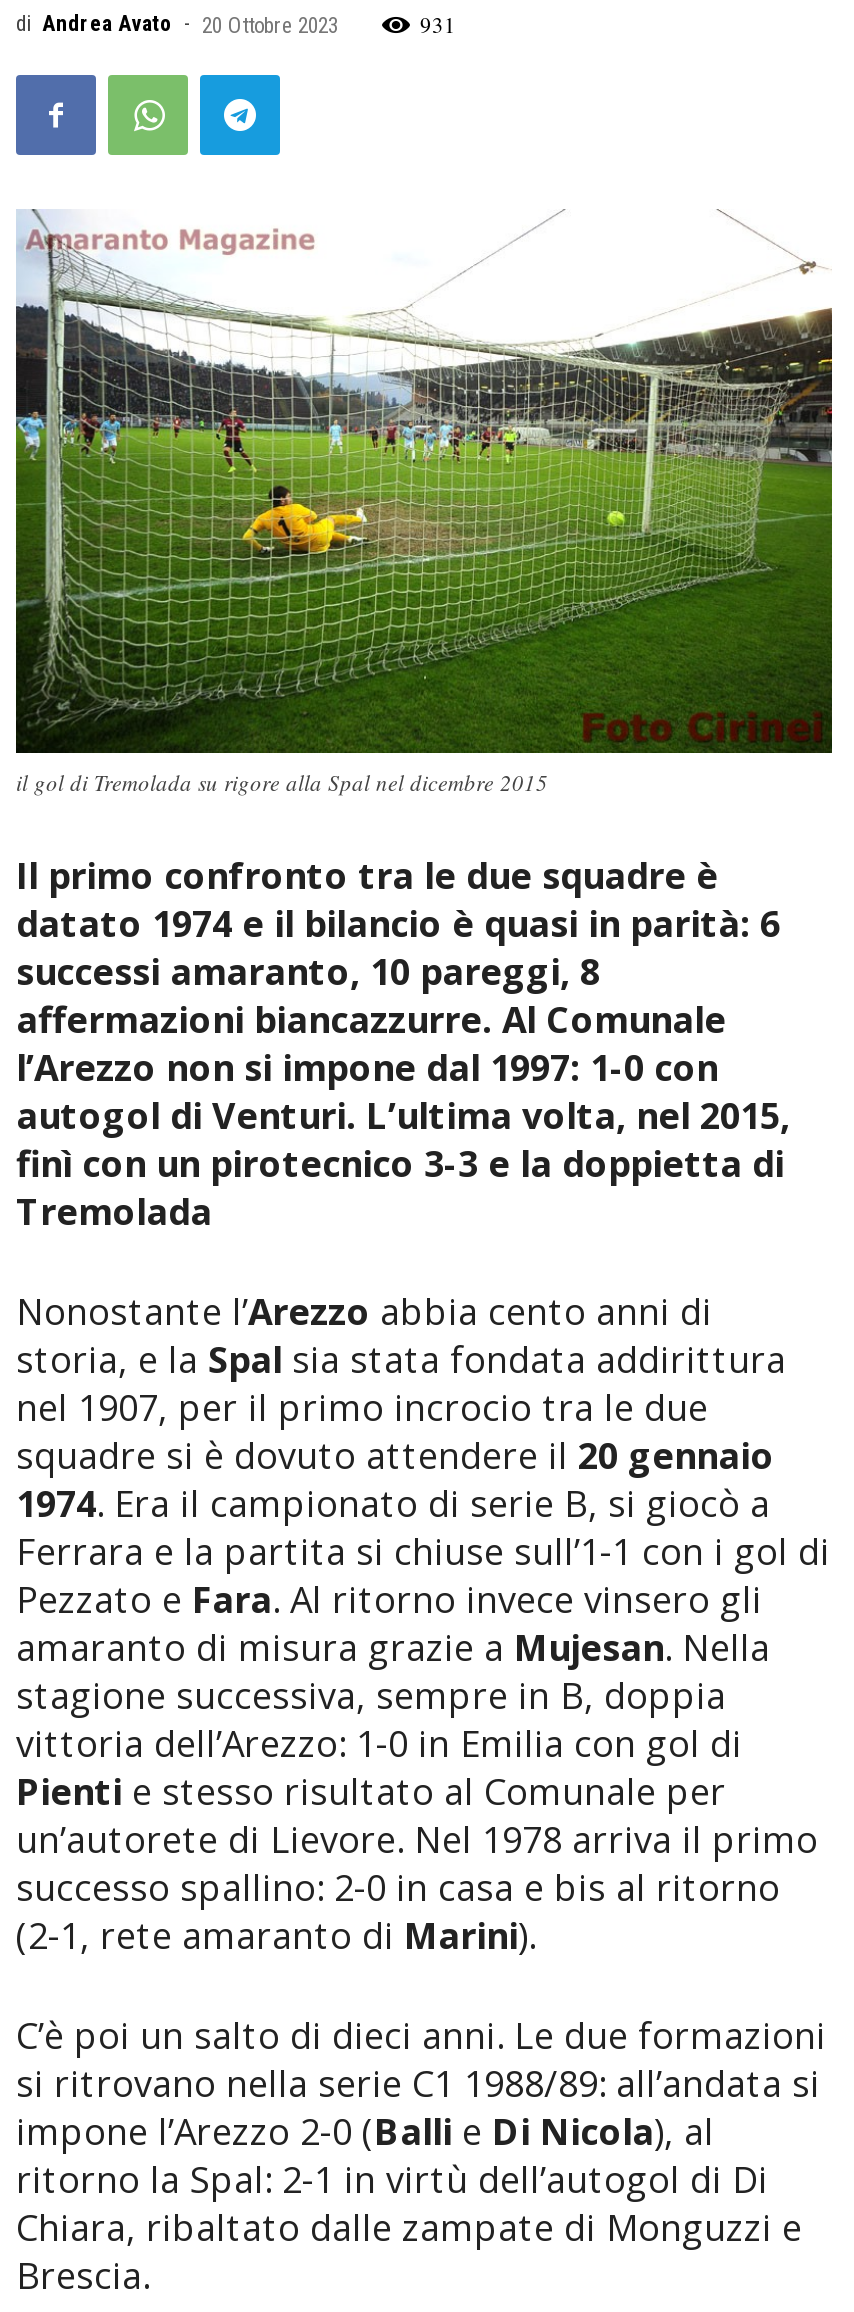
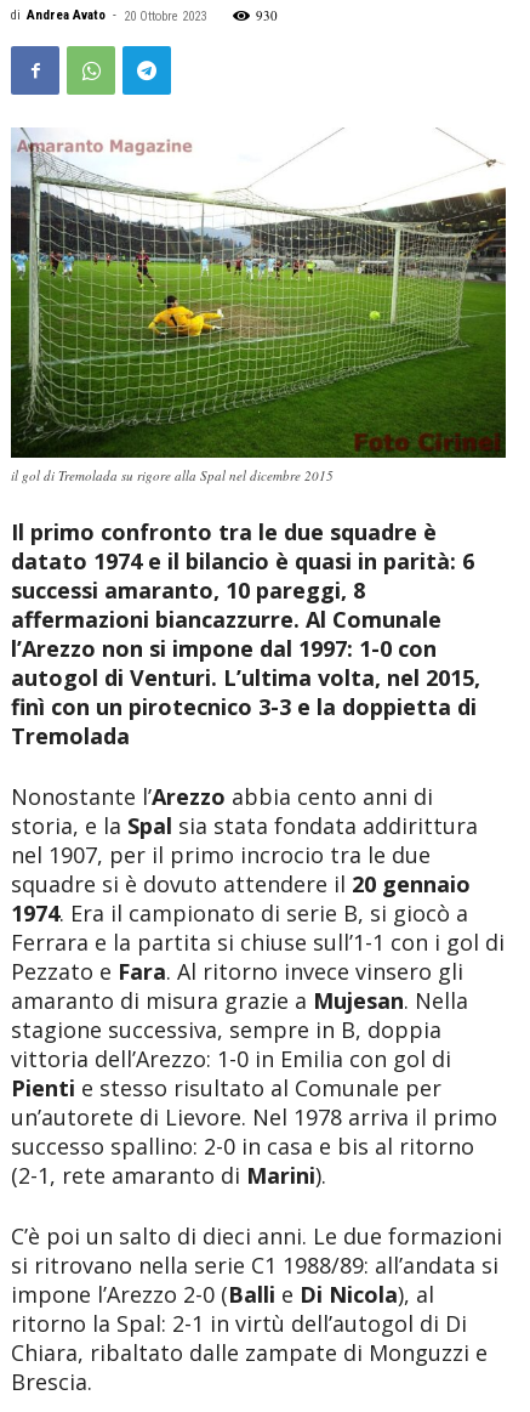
[420,9,456,39] 931 -> [256,6,278,24] 930

